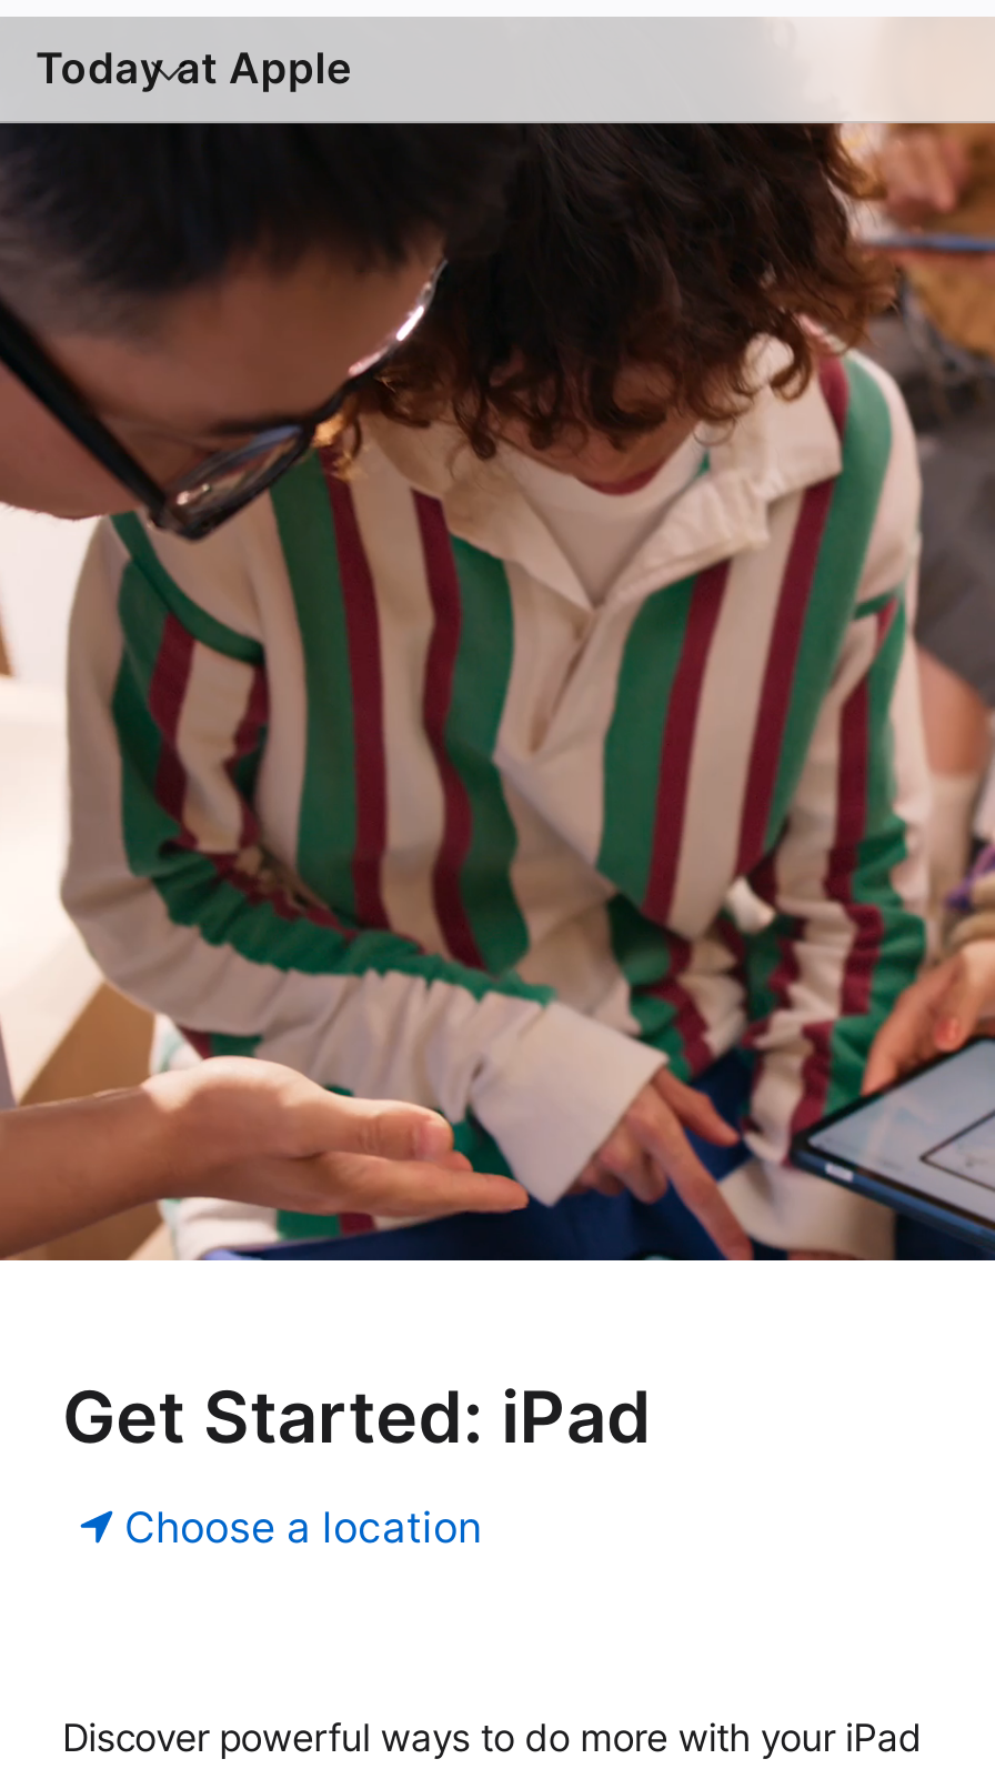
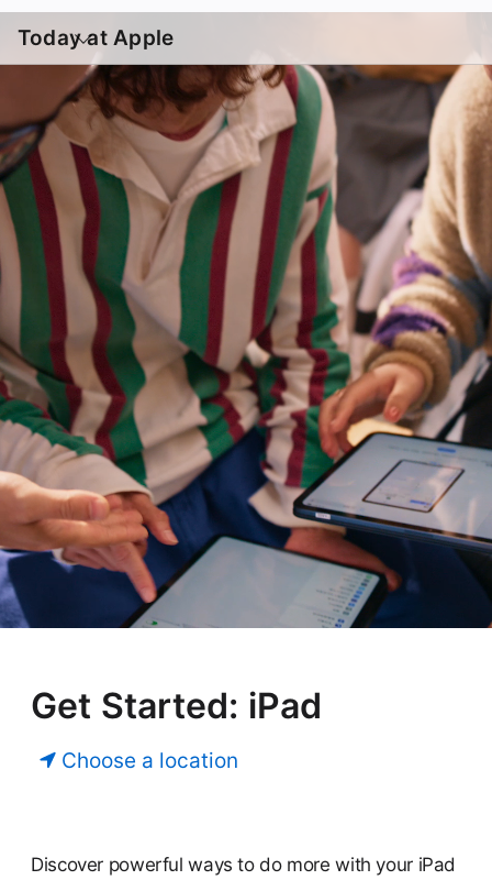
[7,121,988,1263] [image] -> [3,64,489,629] [image]

